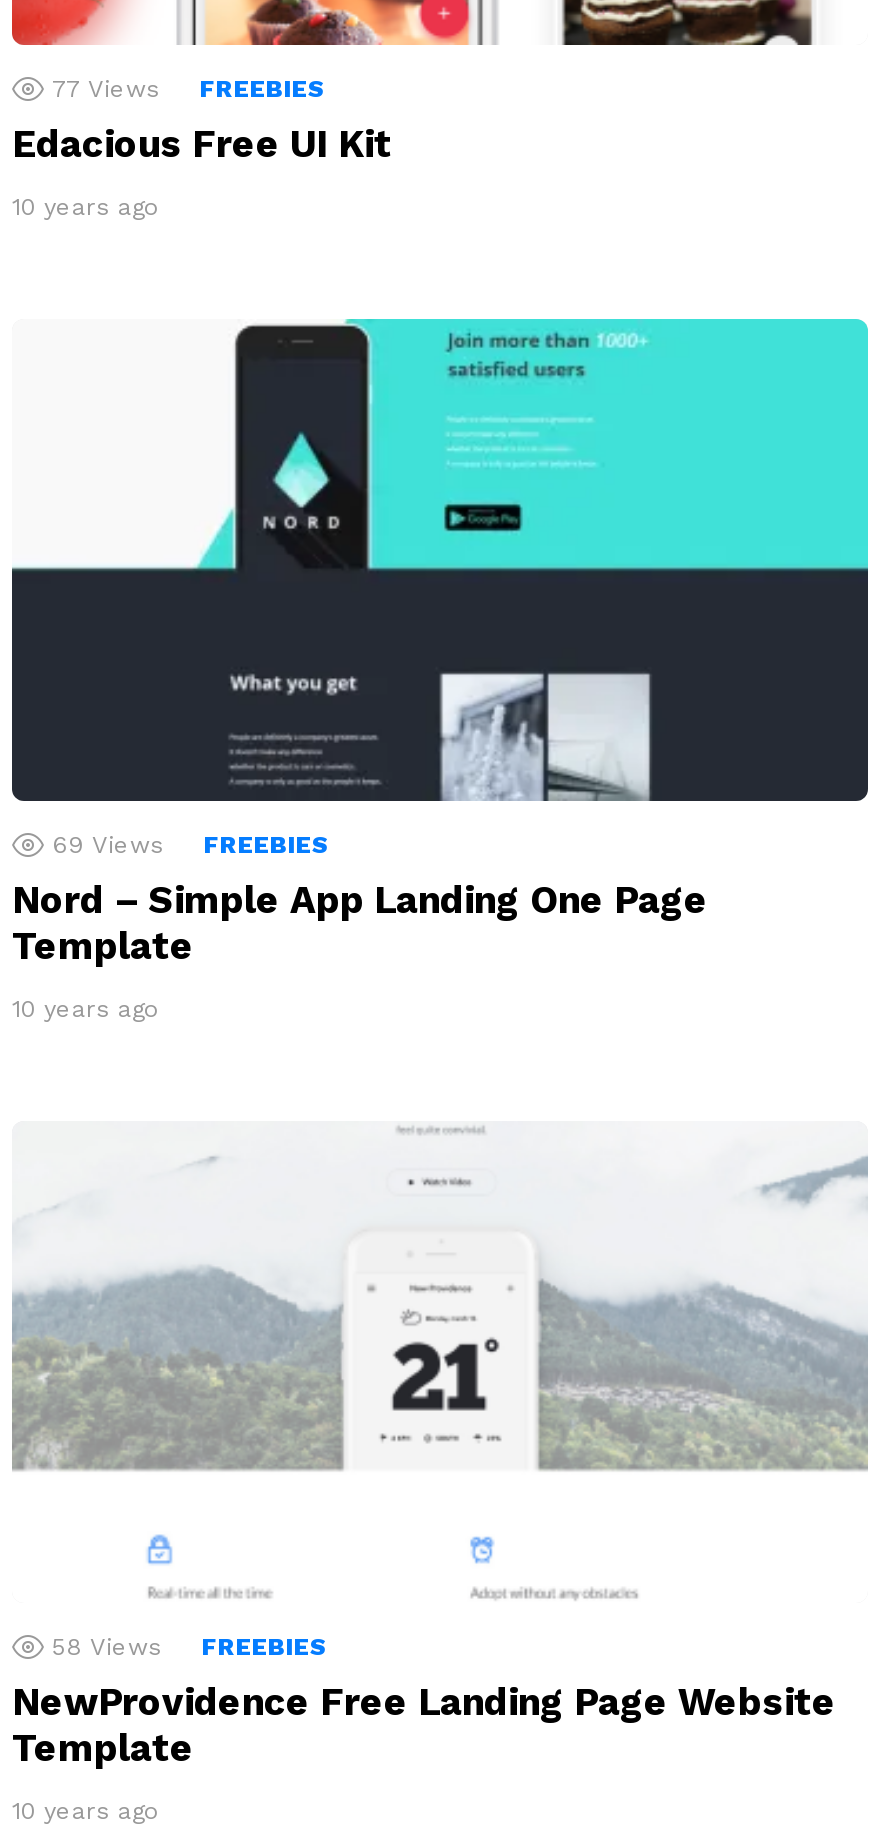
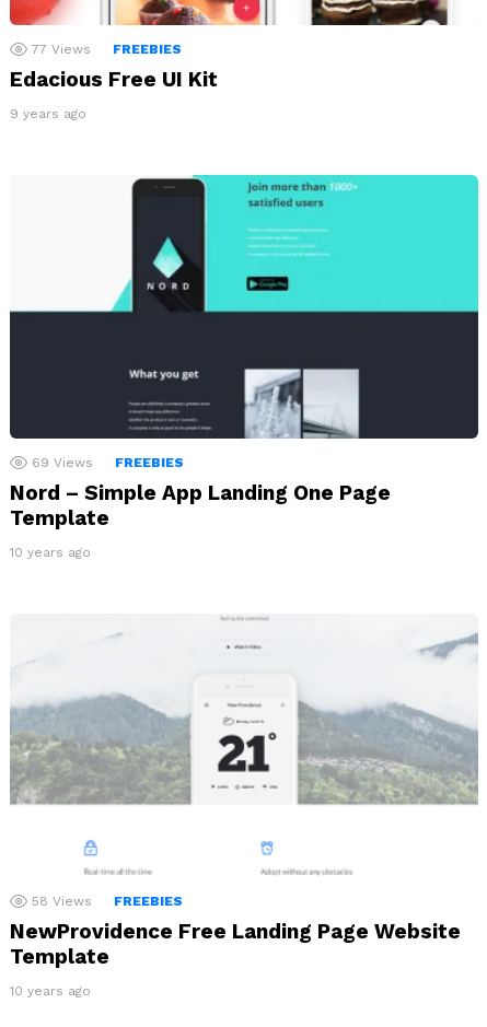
[12,194,160,222] 10 years ago -> [10,106,86,121] 9 years ago

